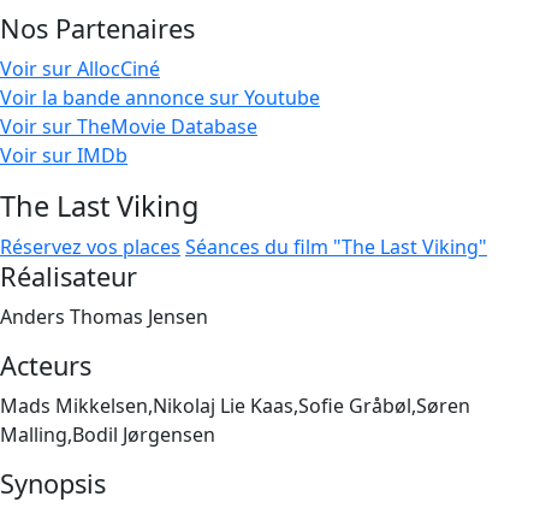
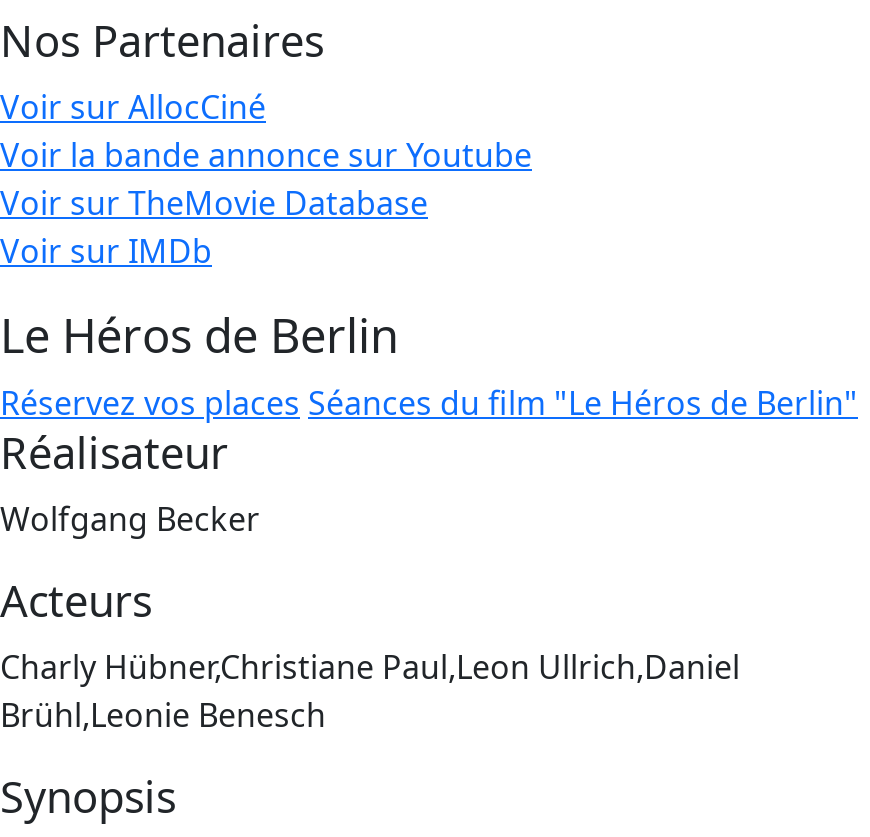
[0,187,487,260] The Last Viking | Réservez vos places Séances du film "The Last Viking" -> [0,303,858,425] Le Héros de Berlin | Réservez vos places Séances du film "Le Héros de Berlin"
[0,303,208,330] Anders Thomas Jensen -> [0,497,260,541] Wolfgang Becker
[0,392,470,448] Mads Mikkelsen,Nikolaj Lie Kaas,Sofie Gråbøl,Søren | Malling,Bodil Jørgensen -> [0,645,740,737] Charly Hübner,Christiane Paul,Leon Ullrich,Daniel | Brühl,Leonie Benesch

